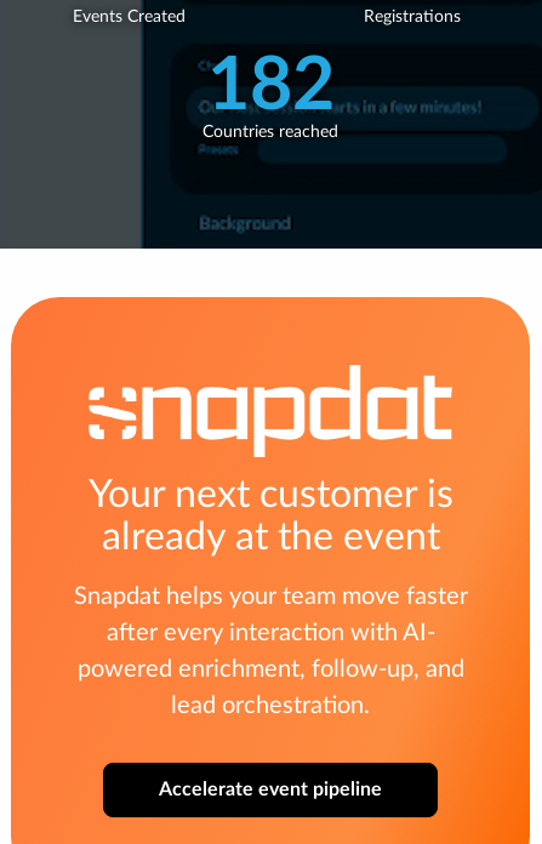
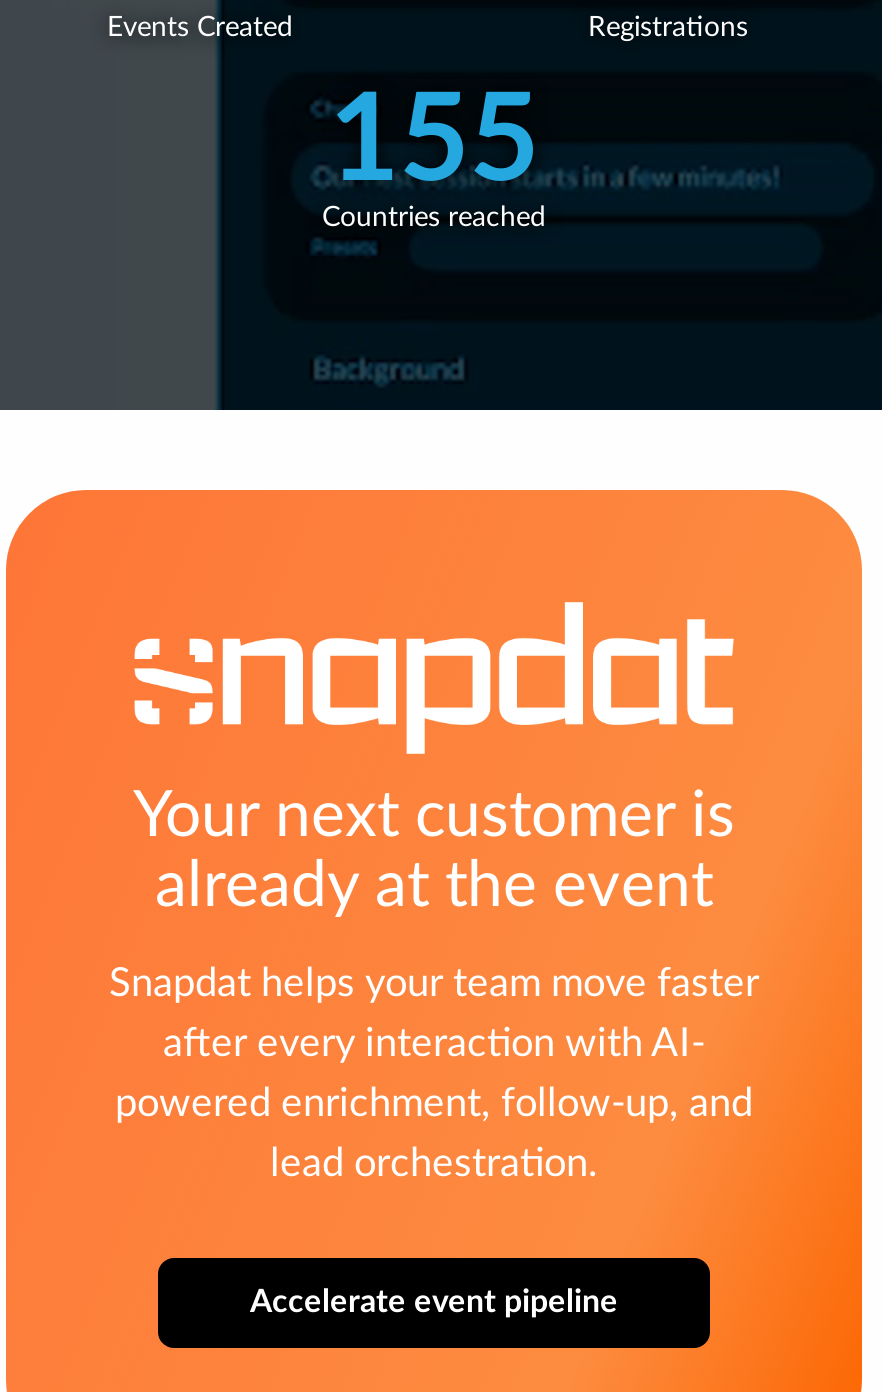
[207,50,334,124] 182 -> [329,82,539,204] 155

